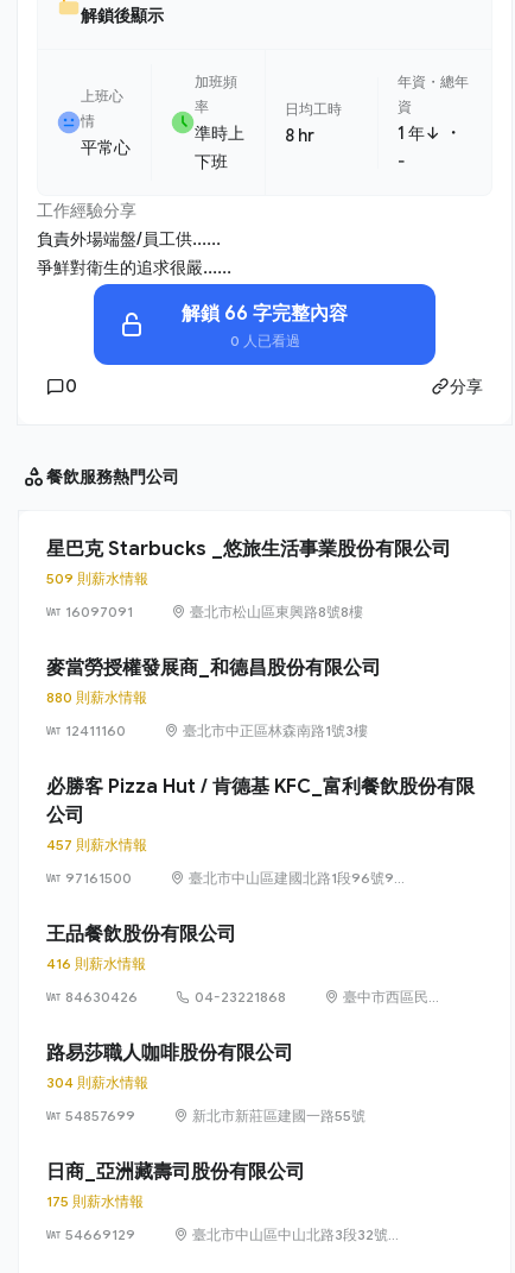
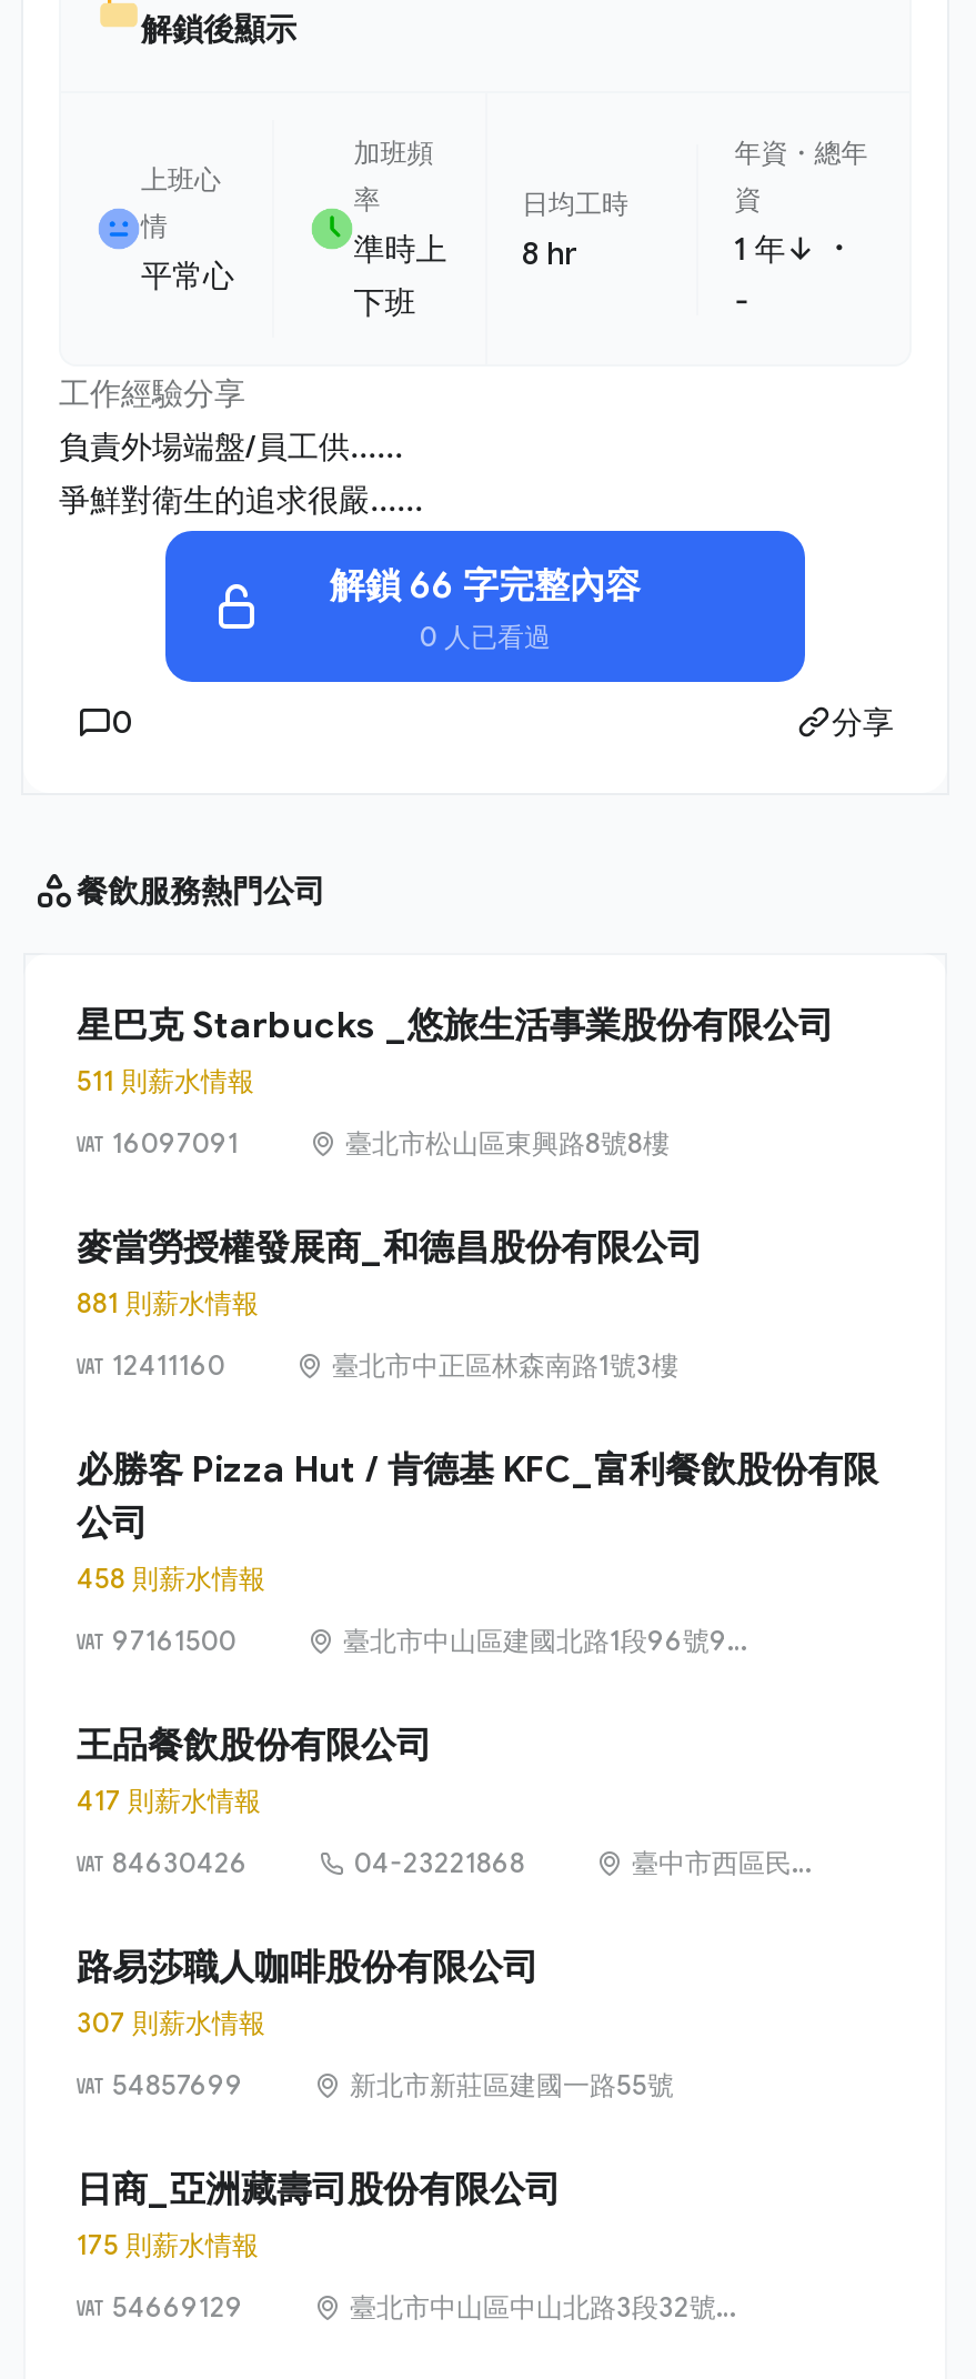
[46,569,148,587] 509 則薪水情報 -> [77,1064,254,1098] 511 則薪水情報
[46,688,147,706] 880 則薪水情報 -> [77,1286,259,1320] 881 則薪水情報
[46,836,147,854] 457 則薪水情報 -> [77,1562,265,1595] 458 則薪水情報
[46,955,146,972] 416 則薪水情報 -> [77,1784,261,1817] 417 則薪水情報
[46,1073,148,1091] 304 則薪水情報 -> [77,2006,265,2039] 307 則薪水情報

